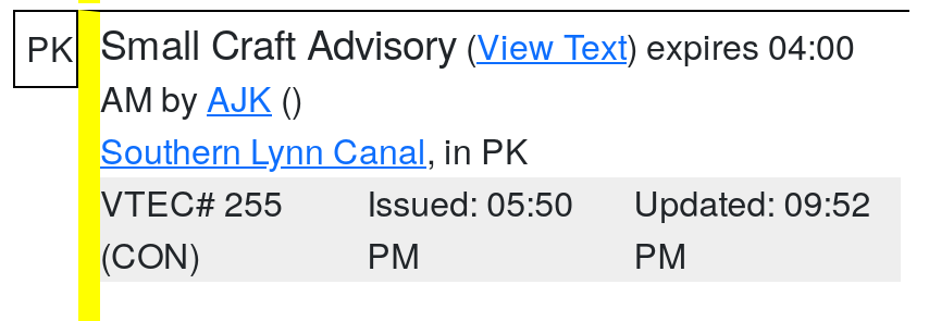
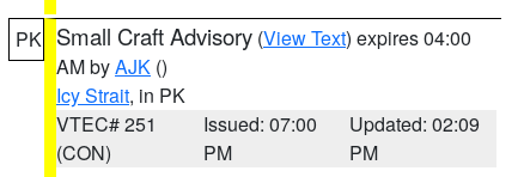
[100,125,529,227] Southern Lynn Canal, in PK | VTEC# 255 -> [56,81,185,138] Icy Strait, in PK | VTEC# 251
[367,177,573,227] Issued: 05:50 -> [203,110,317,138] Issued: 07:00
[634,177,871,227] Updated: 09:52 -> [350,110,480,138] Updated: 02:09

